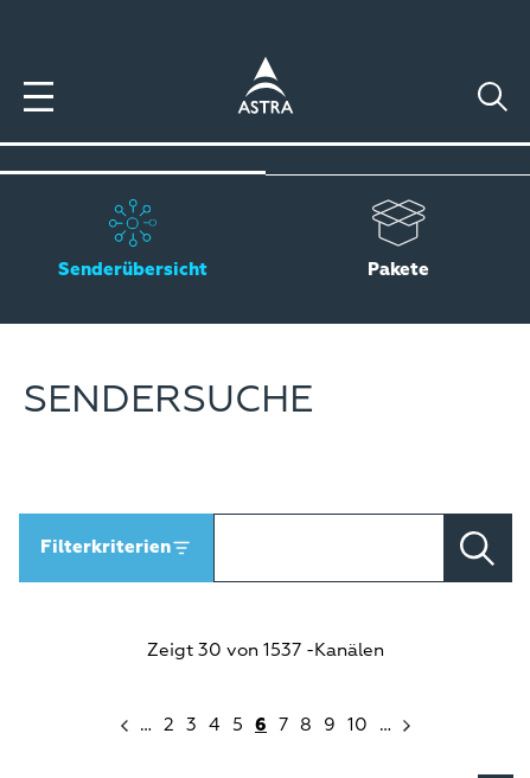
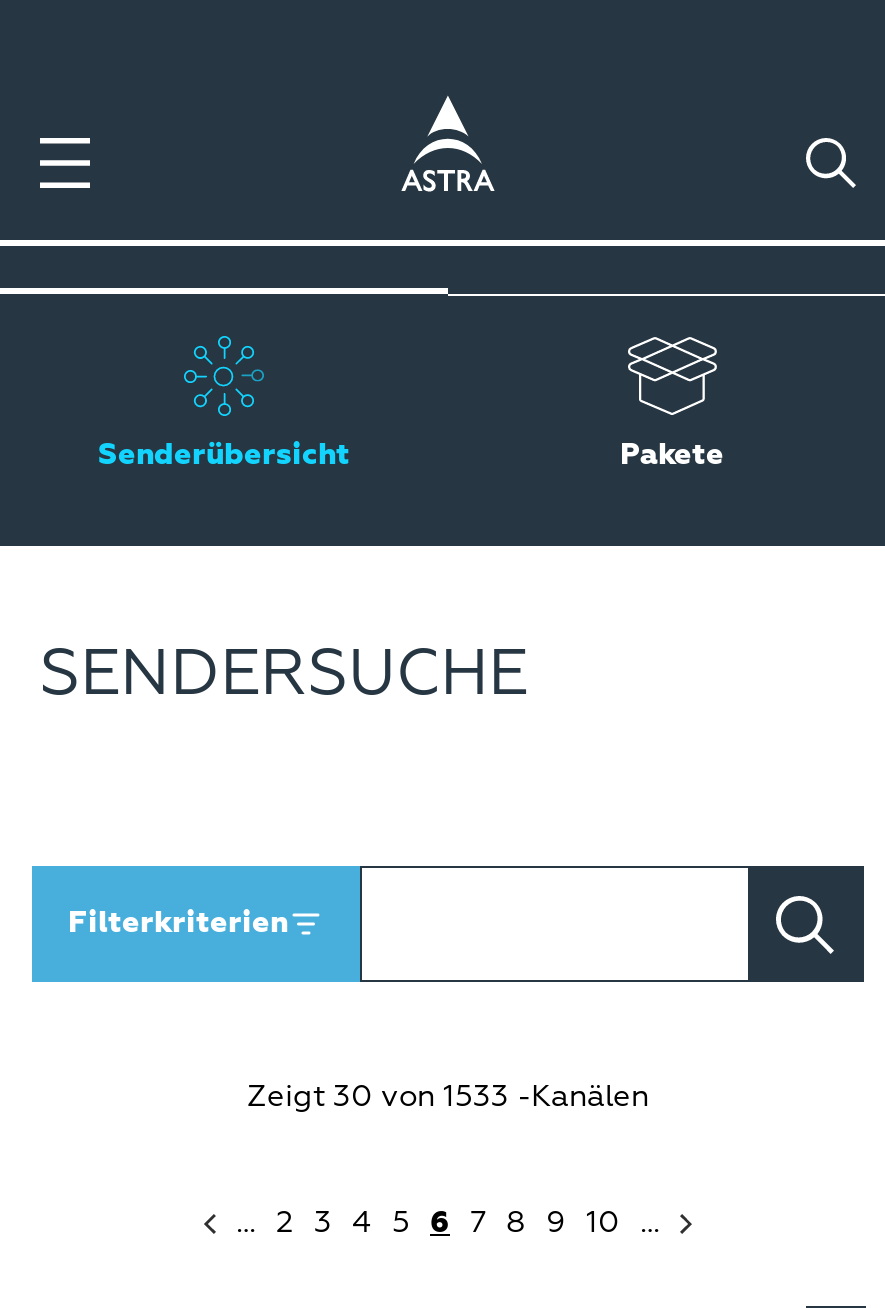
[147,641,384,659] Zeigt 30 von 1537 -Kanälen -> [247,1082,649,1112] Zeigt 30 von 1533 -Kanälen

